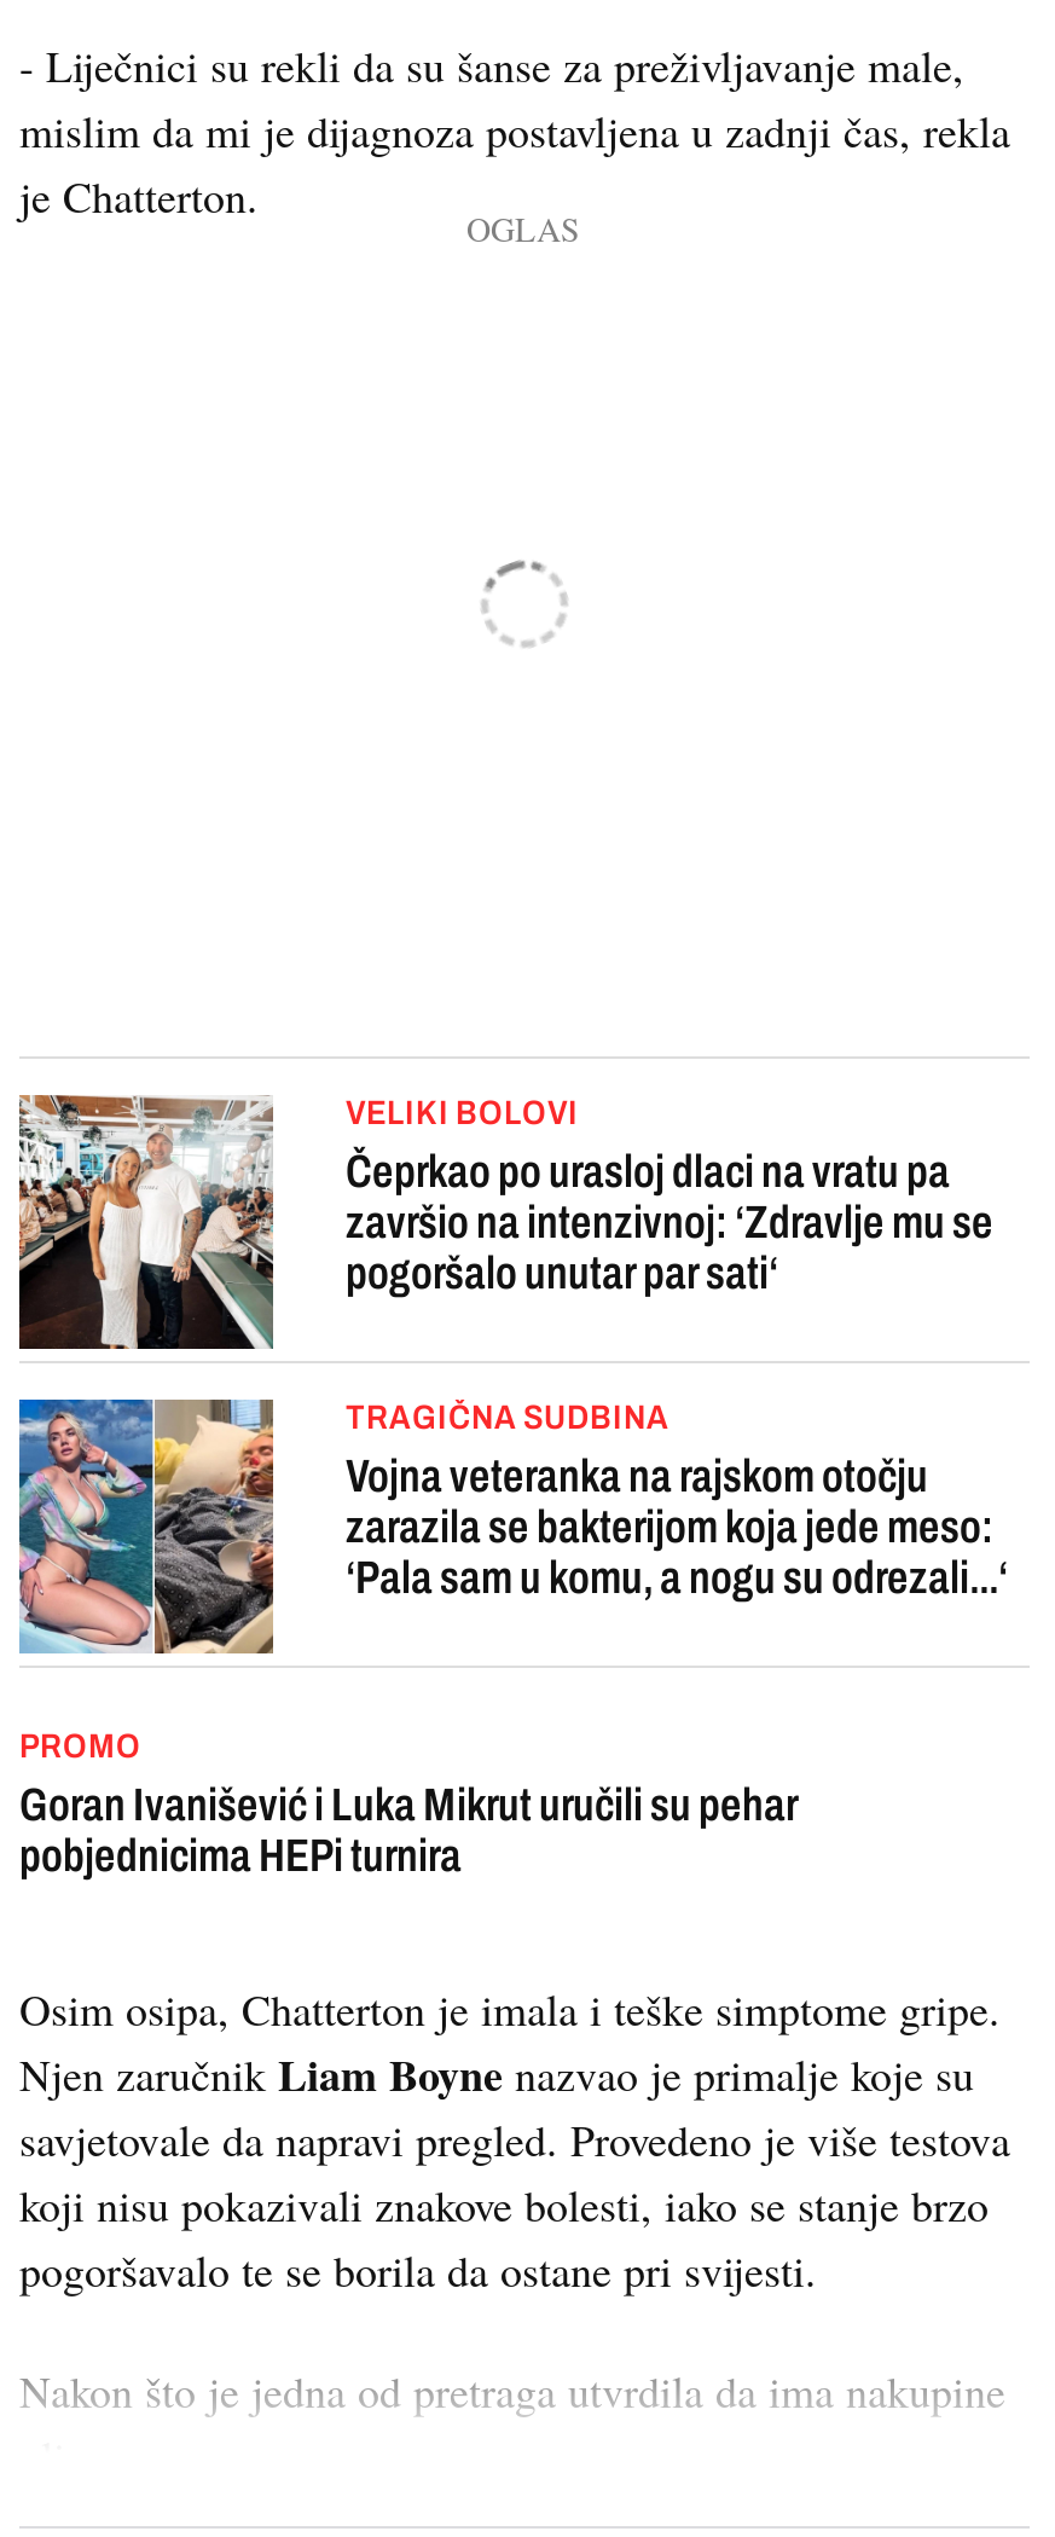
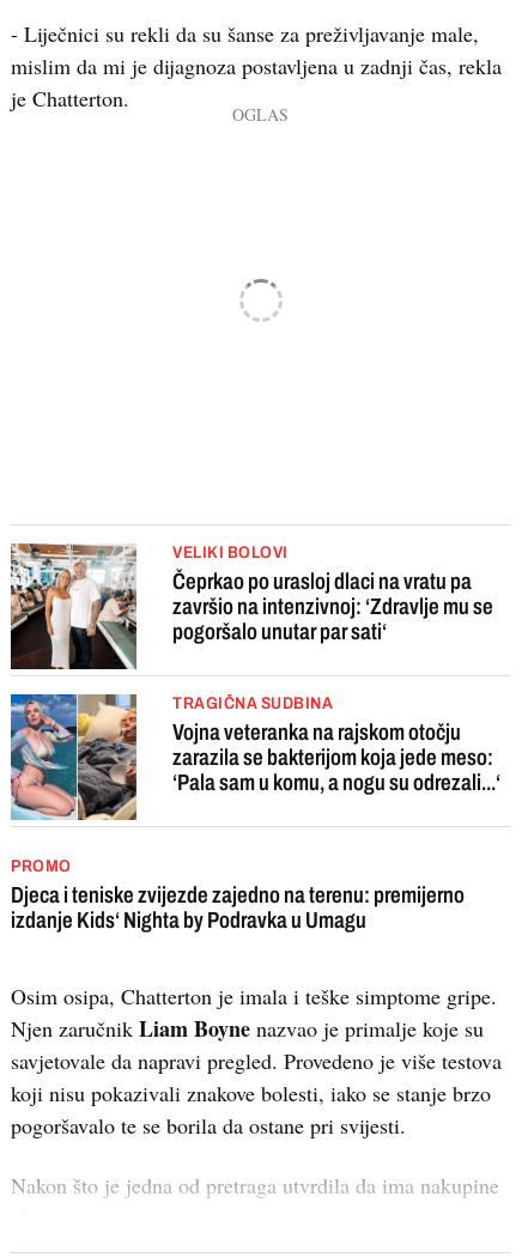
[19,1779,798,1881] Goran Ivanišević i Luka Mikrut uručili su pehar | pobjednicima HEPi turnira -> [11,882,465,933] Djeca i teniske zvijezde zajedno na terenu: premijerno | izdanje Kids‘ Nighta by Podravka u Umagu

